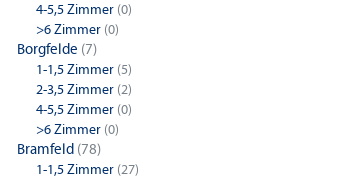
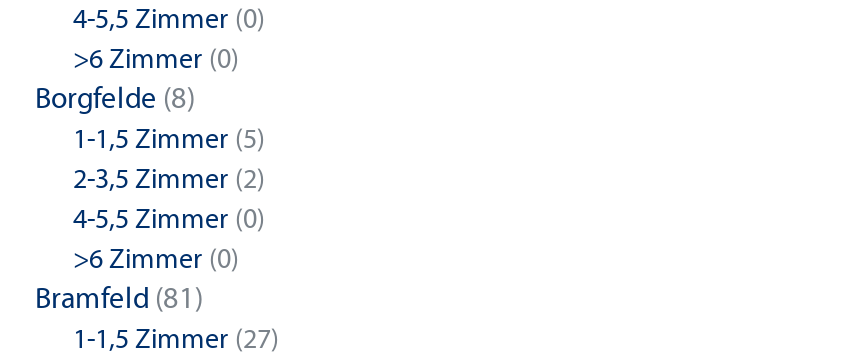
[17,41,97,58] Borgfelde (7) -> [35,82,195,116] Borgfelde (8)
[17,141,101,158] Bramfeld (78) -> [35,282,203,316] Bramfeld (81)

